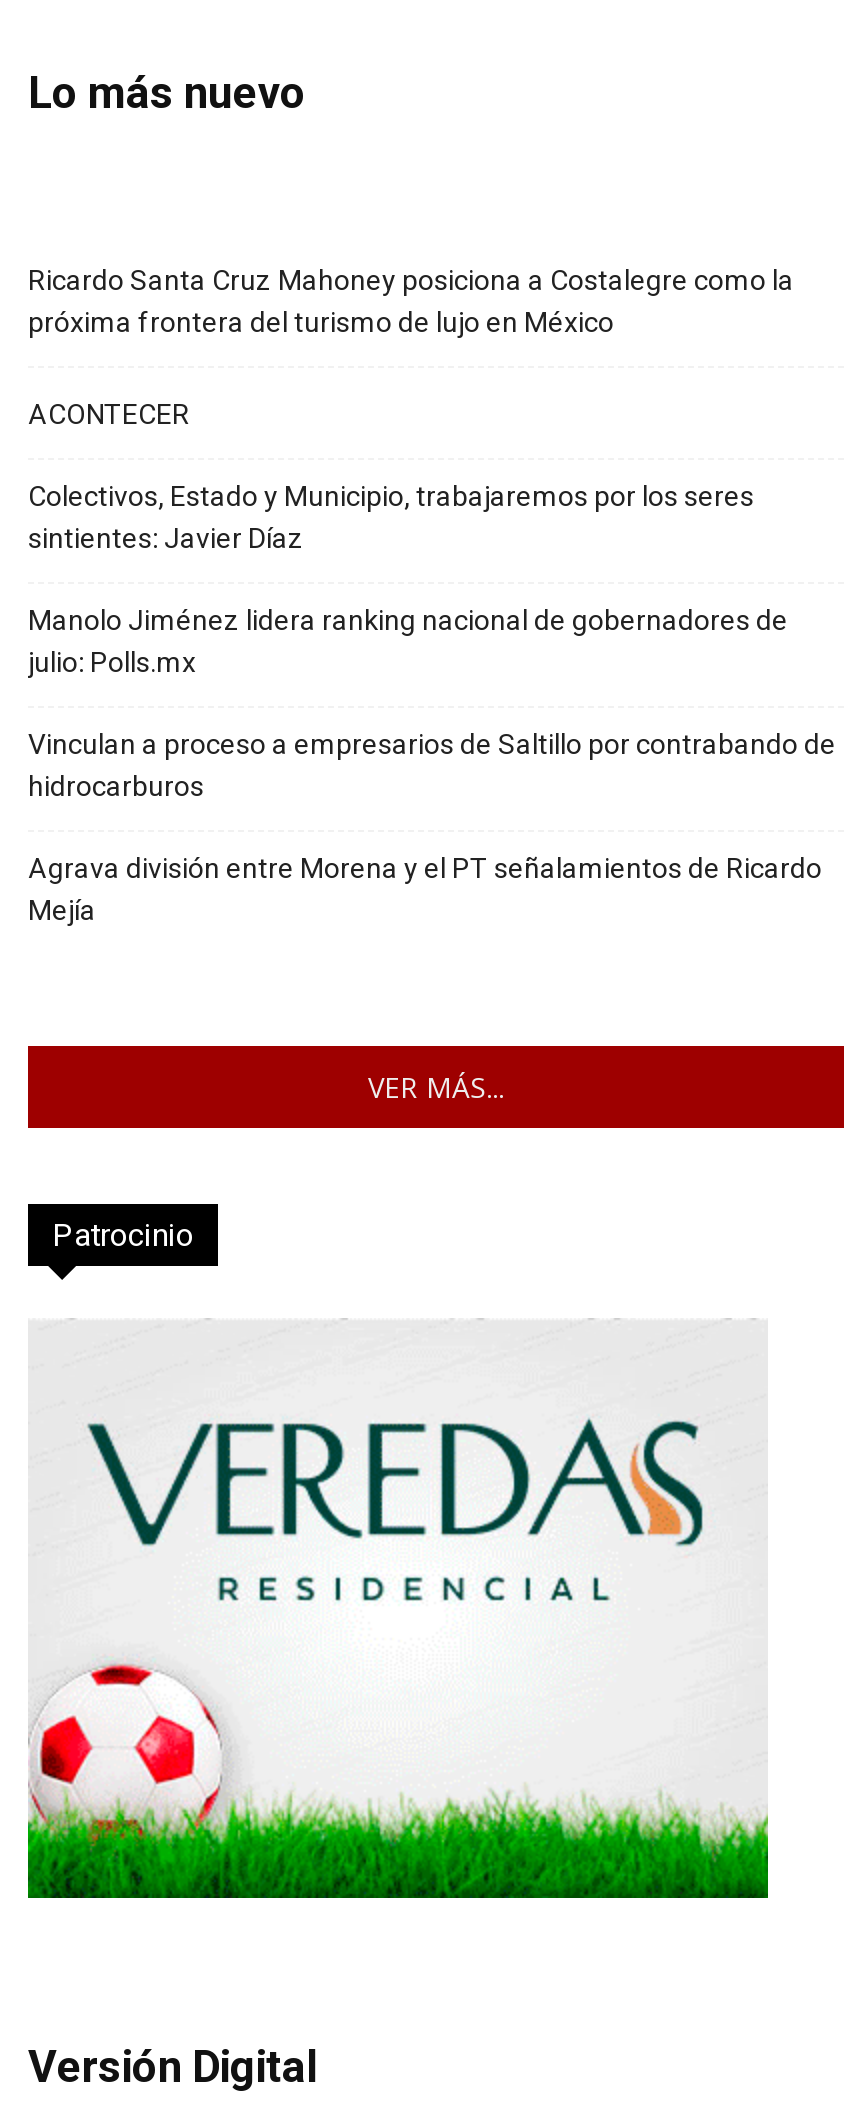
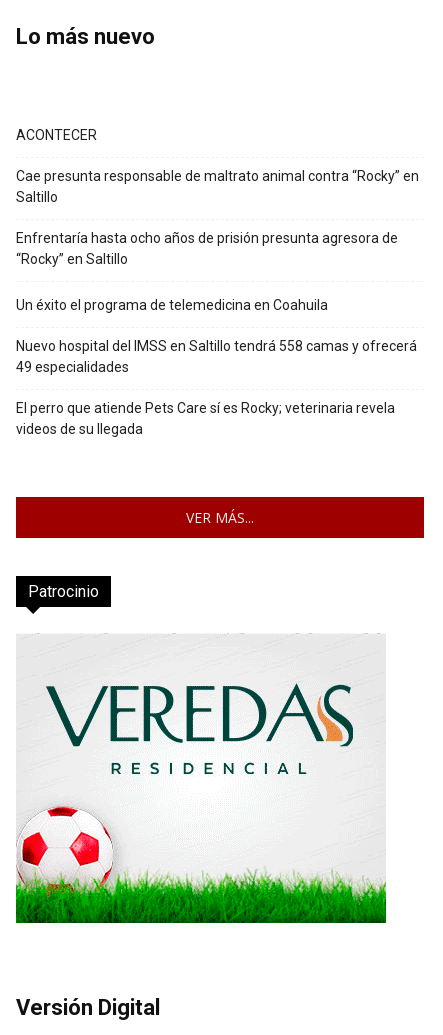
[28,265,794,339] Ricardo Santa Cruz Mahoney posiciona a Costalegre como la | próxima frontera del turismo de lujo en México -> none
moved [28,399,190,431] -> [16,127,97,143]: ACONTECER
[28,481,836,927] Colectivos, Estado y Municipio, trabajaremos por los seres | sintientes: Javier Díaz | Manolo Jiménez lidera ranking nacional de gobernadores de | julio: Polls.mx | Vinculan a proceso a empresarios de Saltillo por contrabando de | hidrocarburos | Agrava división entre Morena y el PT señalamientos de Ricardo | Mejía -> [16,168,419,437] Cae presunta responsable de maltrato animal contra “Rocky” en | Saltillo | Enfrentaría hasta ocho años de prisión presunta agresora de | “Rocky” en Saltillo | Un éxito el programa de telemedicina en Coahuila | Nuevo hospital del IMSS en Saltillo tendrá 558 camas y ofrecerá | 49 especialidades | El perro que atiende Pets Care sí es Rocky; veterinaria revela | videos de su llegada

